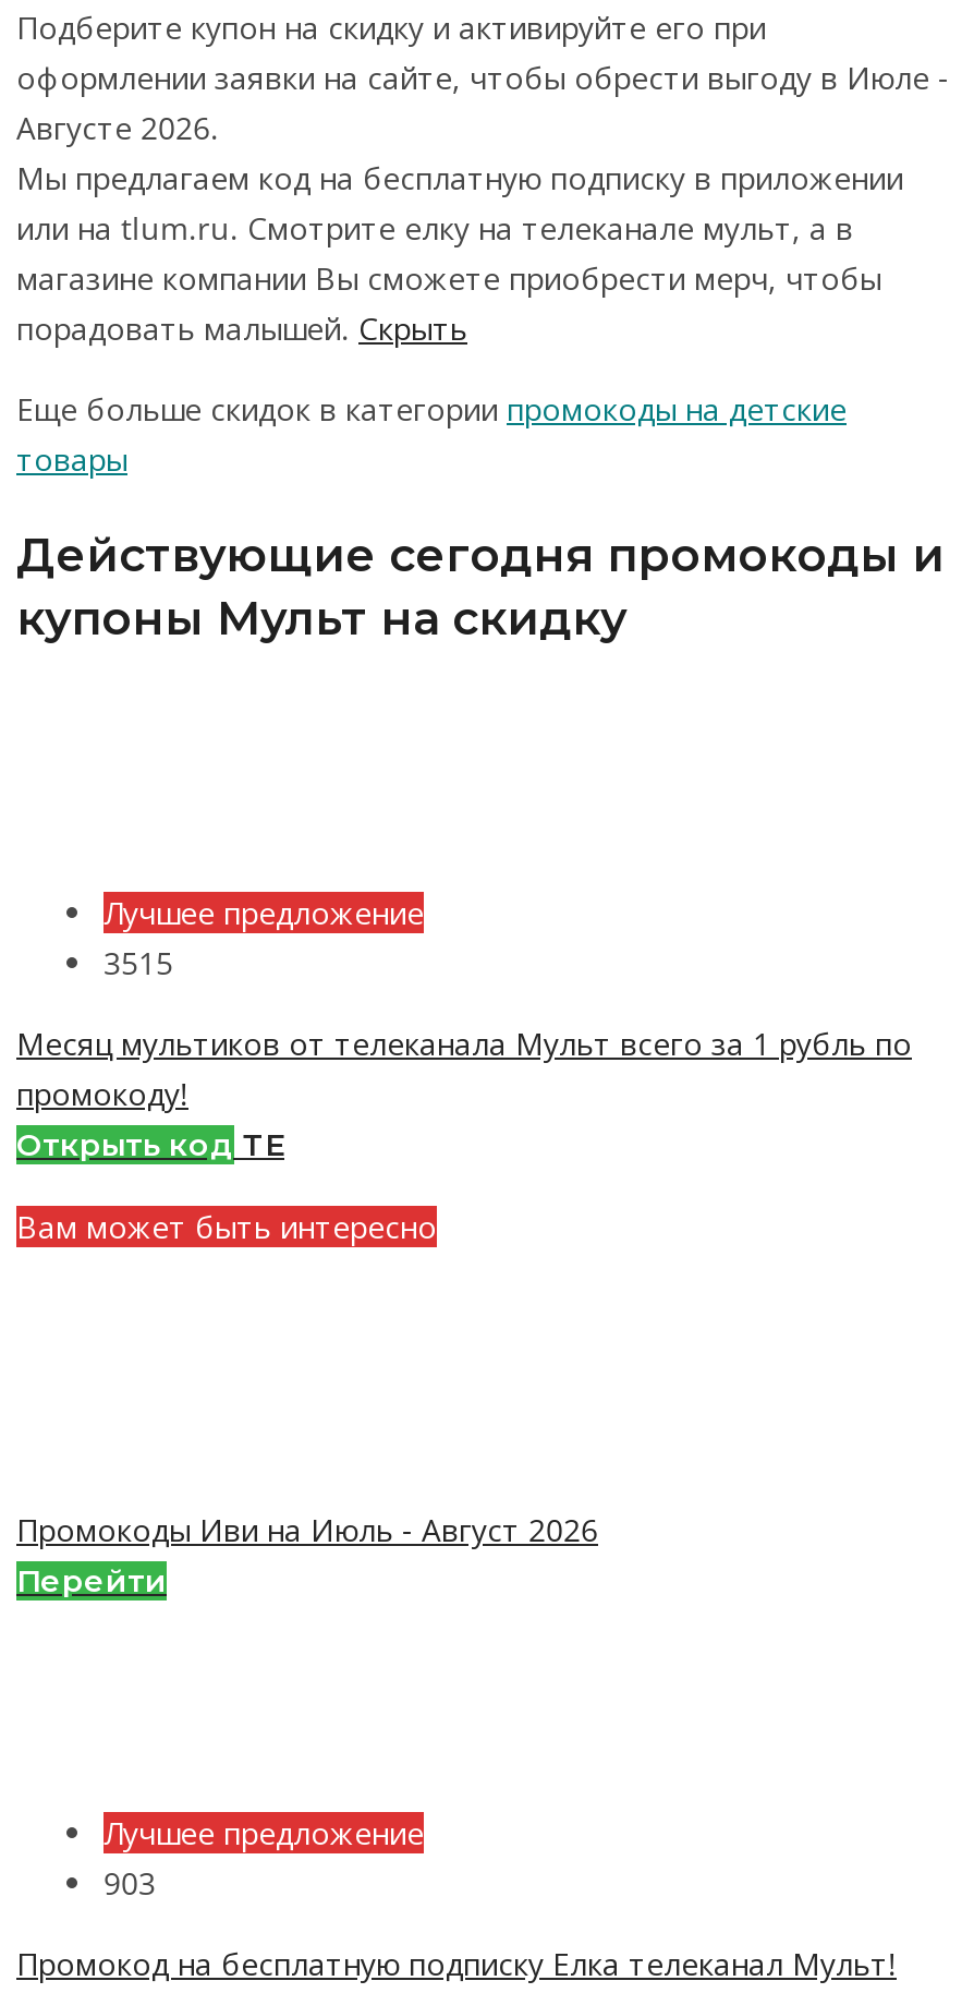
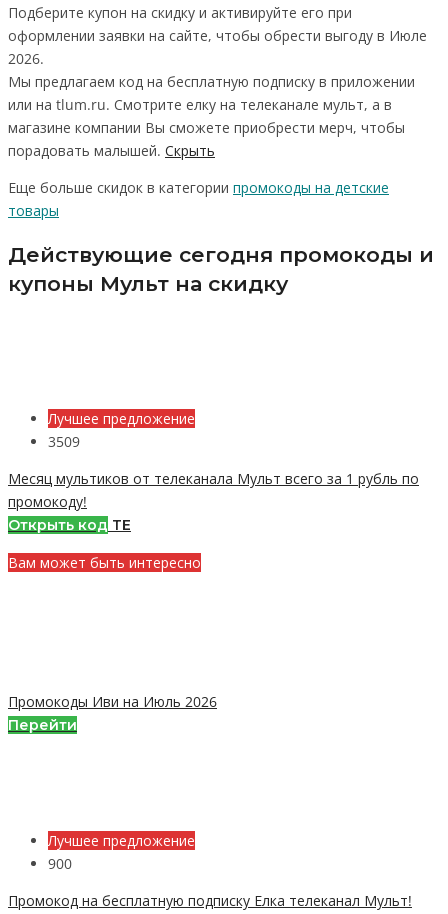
[16,57,949,148] оформлении заявки на сайте, чтобы обрести выгоду в Июле - | Августе 2026. -> [8,26,427,68] оформлении заявки на сайте, чтобы обрести выгоду в Июле | 2026.
[104,942,173,983] 3515 -> [48,432,80,451] 3509
[16,1509,598,1550] Промокоды Иви на Июль - Август 2026 -> [8,692,217,711] Промокоды Иви на Июль 2026
[104,1862,156,1903] 903 -> [48,854,72,873] 900

